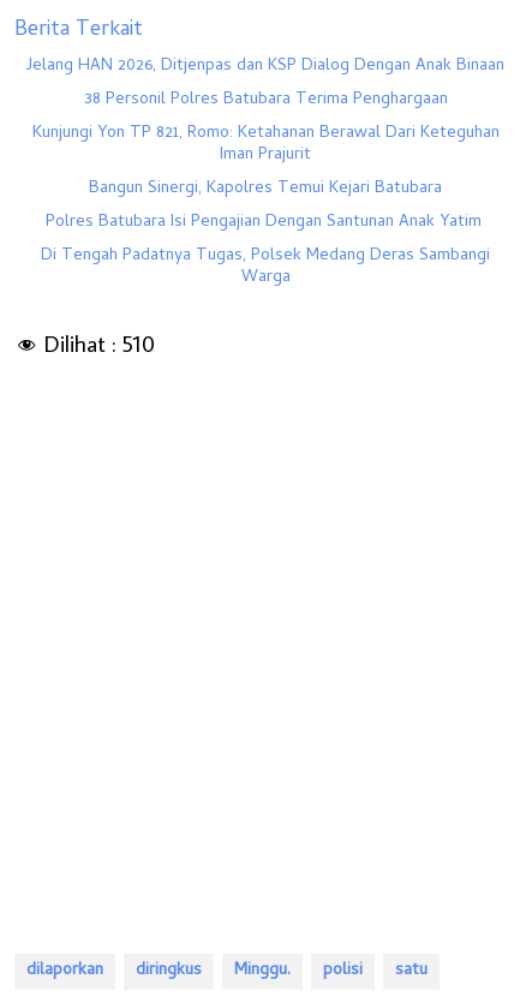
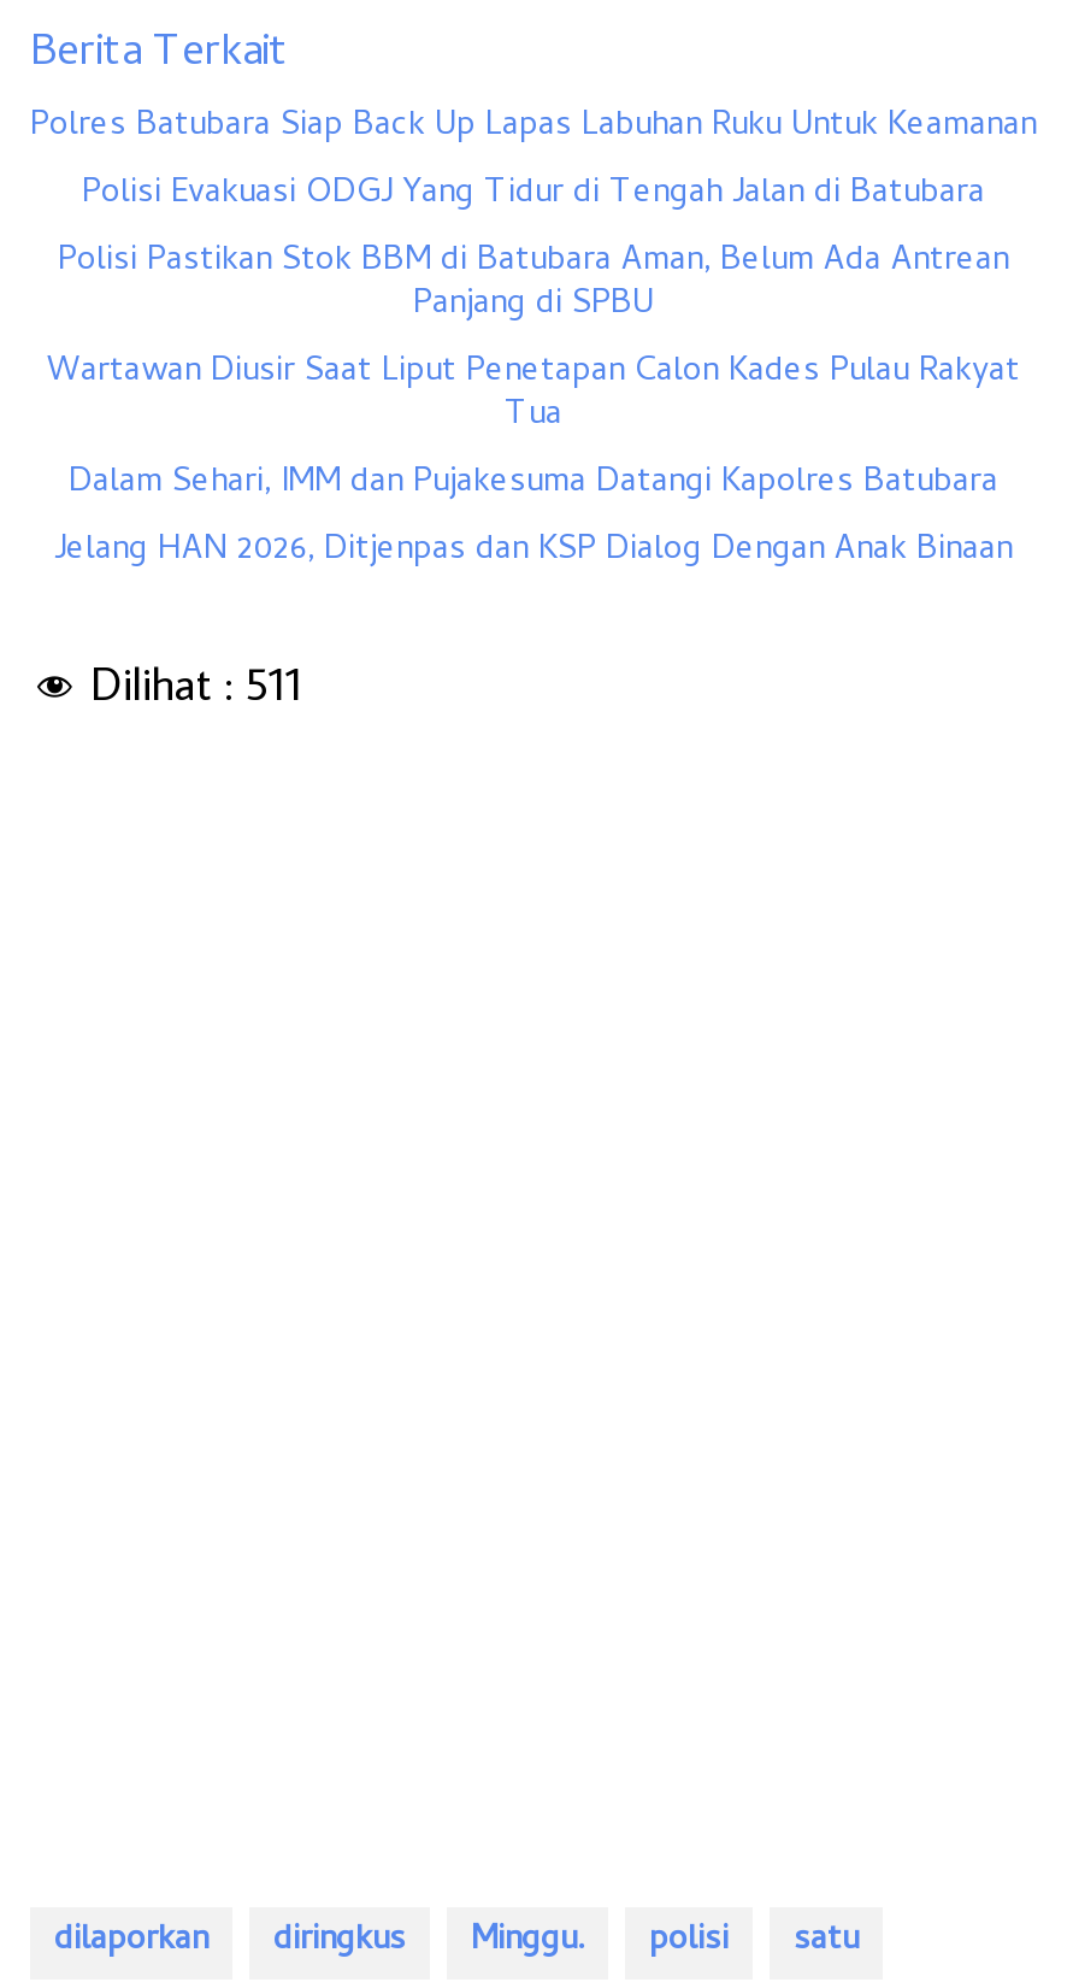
none -> [30,100,1037,513] Polres Batubara Siap Back Up Lapas Labuhan Ruku Untuk Keamanan | Polisi Evakuasi ODGJ Yang Tidur di Tengah Jalan di Batubara | Polisi Pastikan Stok BBM di Batubara Aman, Belum Ada Antrean | Panjang di SPBU | Wartawan Diusir Saat Liput Penetapan Calon Kades Pulau Rakyat | Tua | Dalam Sehari, IMM dan Pujakesuma Datangi Kapolres Batubara
moved [26,53,504,81] -> [54,525,1013,580]: Jelang HAN 2026, Ditjenpas dan KSP Dialog Dengan Anak Binaan
[32,87,499,358] 38 Personil Polres Batubara Terima Penghargaan | Kunjungi Yon TP 821, Romo: Ketahanan Berawal Dari Keteguhan | Iman Prajurit | Bangun Sinergi, Kapolres Temui Kejari Batubara | Polres Batubara Isi Pengajian Dengan Santunan Anak Yatim | Di Tengah Padatnya Tugas, Polsek Medang Deras Sambangi | Warga | Dilihat : 510 -> [90,652,302,713] Dilihat : 511

